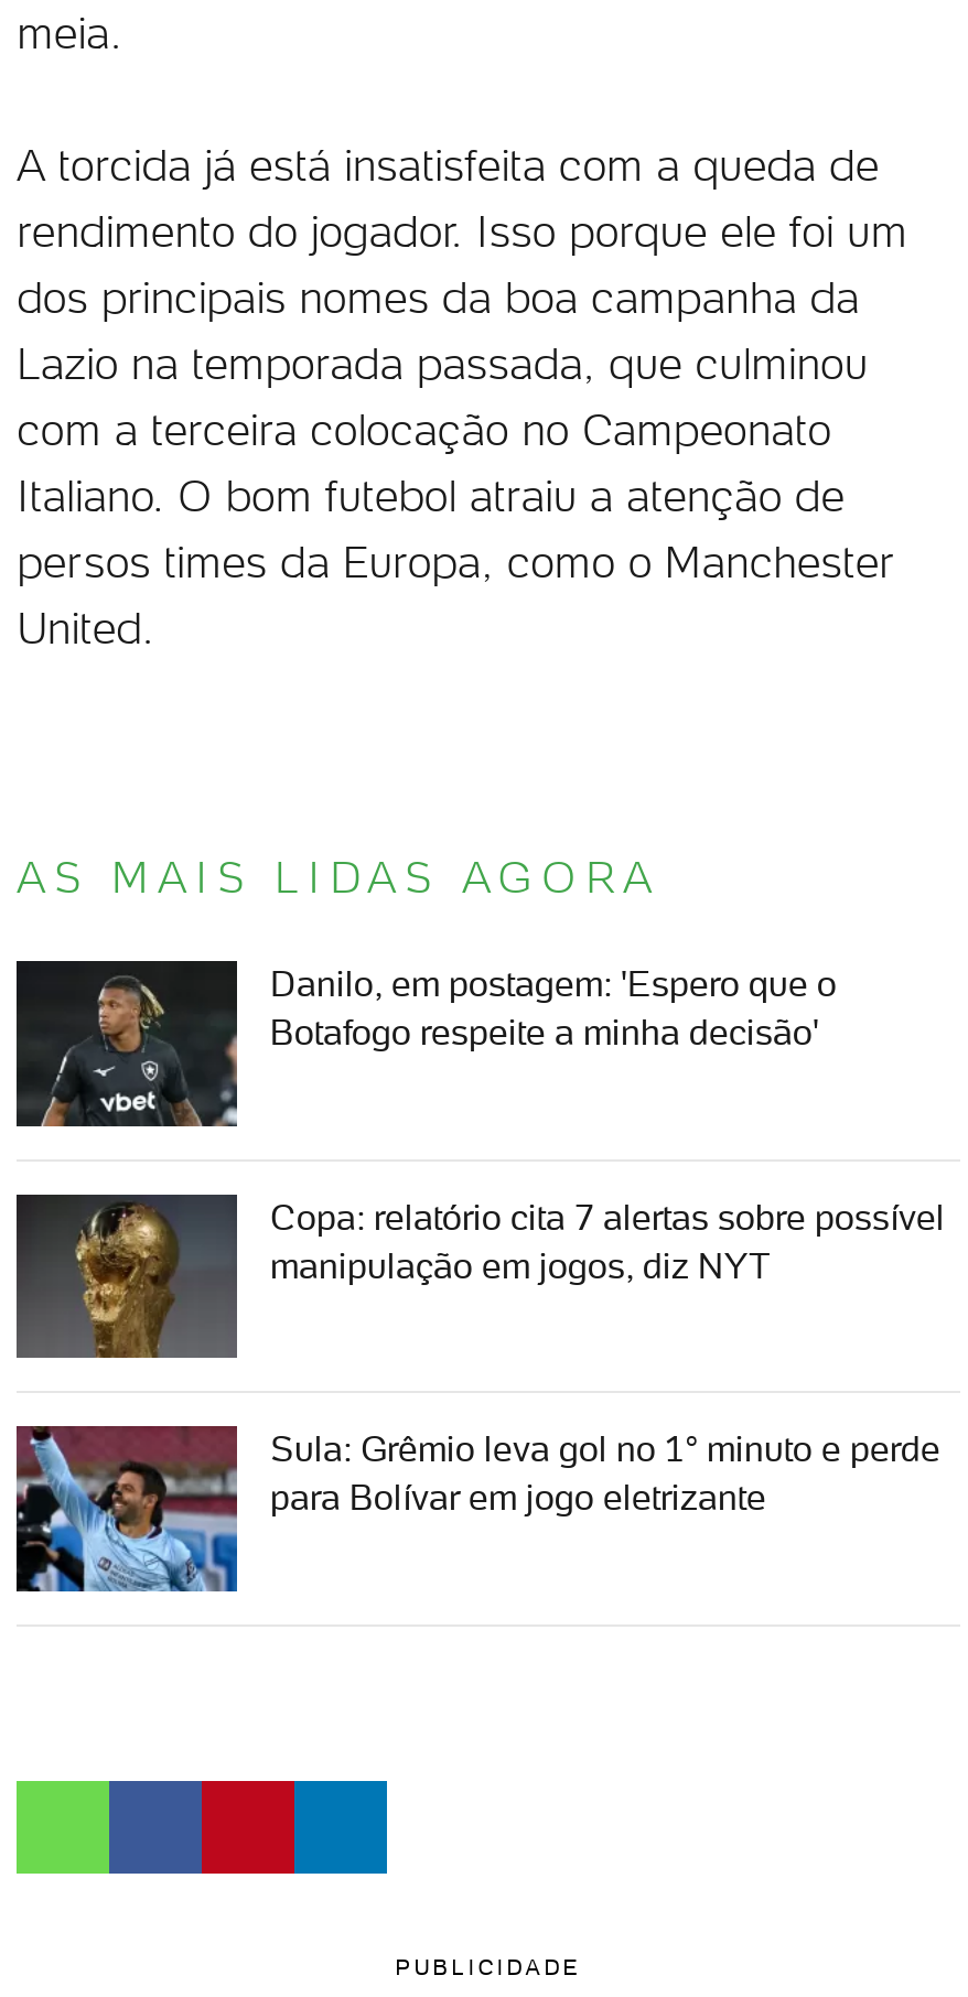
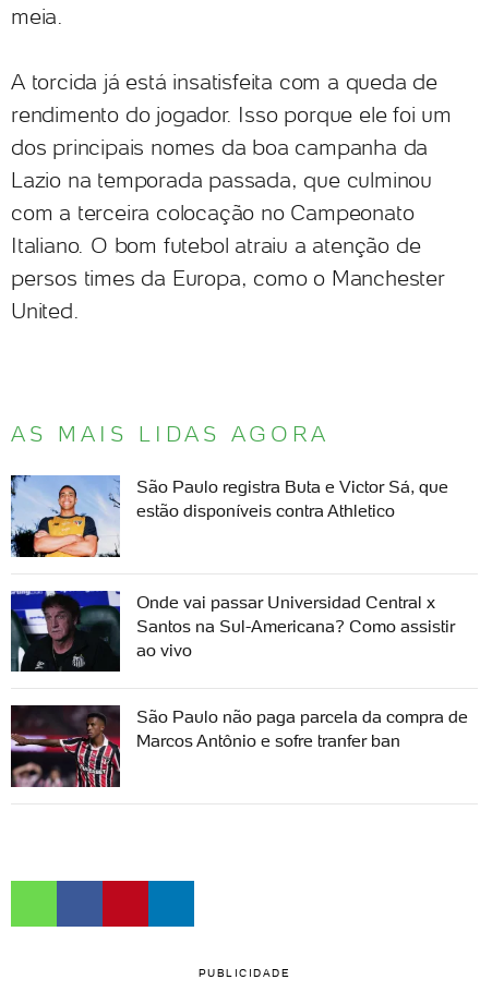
[14,959,837,1129] [image] | Danilo, em postagem: 'Espero que o | Botafogo respeite a minha decisão' -> [10,474,448,558] [image] | São Paulo registra Buta e Victor Sá, que | estão disponíveis contra Athletico
[14,1192,945,1360] [image] | Copa: relatório cita 7 alertas sobre possível | manipulação em jogos, diz NYT -> [10,590,455,673] [image] | Onde vai passar Universidad Central x | Santos na Sul-Americana? Como assistir | ao vivo
[14,1424,940,1594] [image] | Sula: Grêmio leva gol no 1° minuto e perde | para Bolívar em jogo eletrizante -> [10,705,468,788] [image] | São Paulo não paga parcela da compra de | Marcos Antônio e sofre tranfer ban

